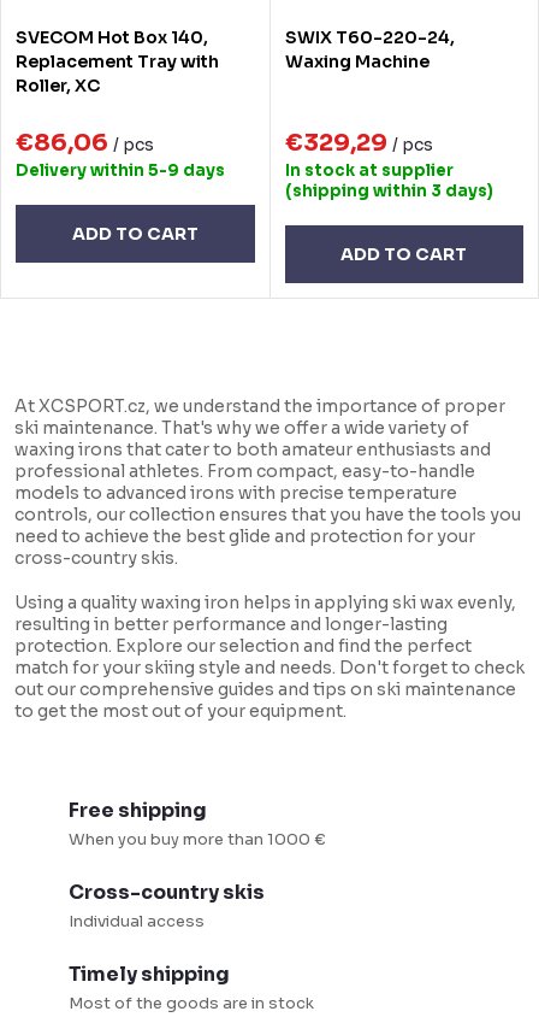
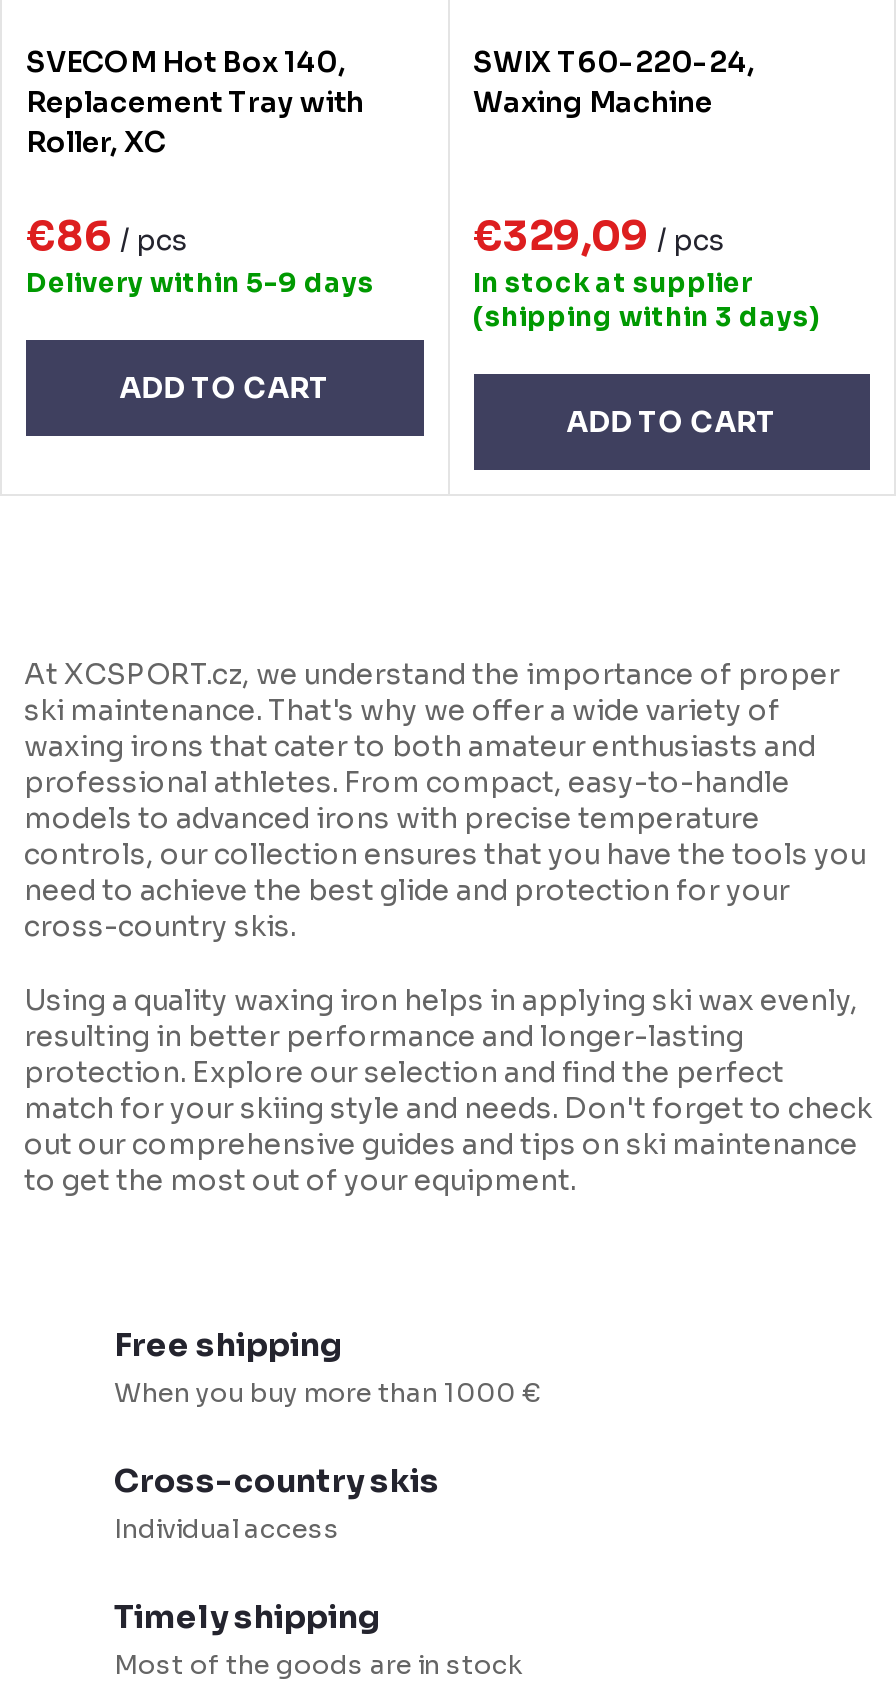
[16,127,154,157] €86,06 / pcs -> [26,211,188,261] €86 / pcs
[285,127,433,157] €329,29 / pcs -> [473,211,725,261] €329,09 / pcs

